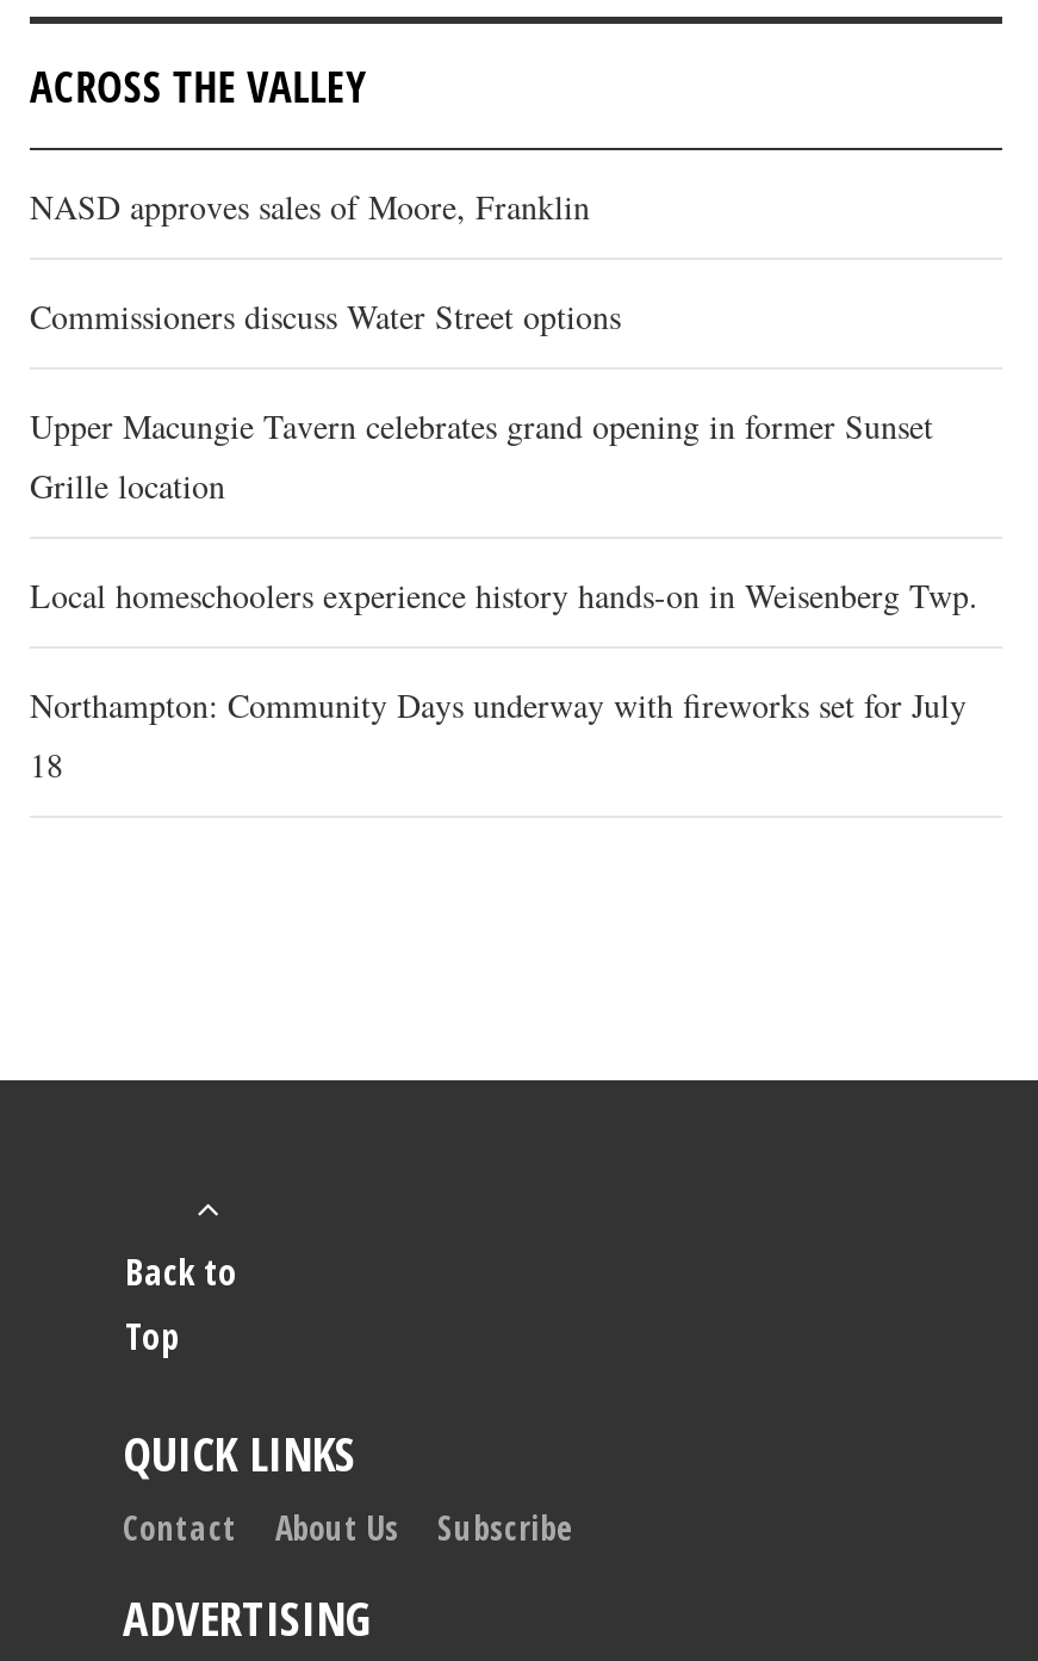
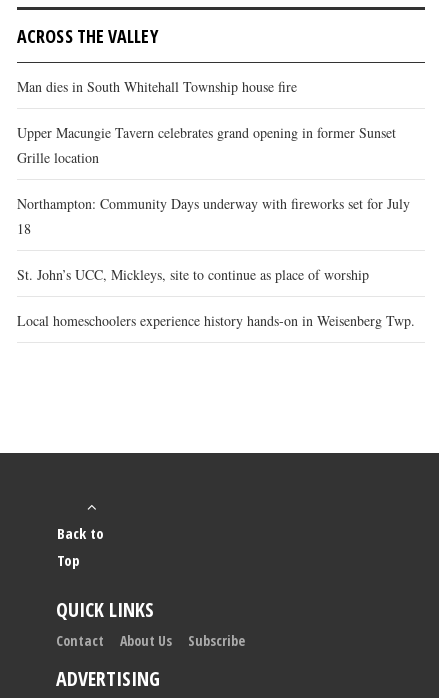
[30,184,621,339] NASD approves sales of Moore, Franklin | Commissioners discuss Water Street options -> [17,77,297,96] Man dies in South Whitehall Township house fire
moved [30,403,933,508] -> [17,123,396,167]: Upper Macungie Tavern celebrates grand opening in former Sunset | Grille location
moved [30,572,978,618] -> [17,311,415,330]: Local homeschoolers experience history hands-on in Weisenberg Twp.
moved [30,682,966,787] -> [17,194,410,238]: Northampton: Community Days underway with fireworks set for July | 18
none -> [17,265,369,284] St. John’s UCC, Mickleys, site to continue as place of worship

